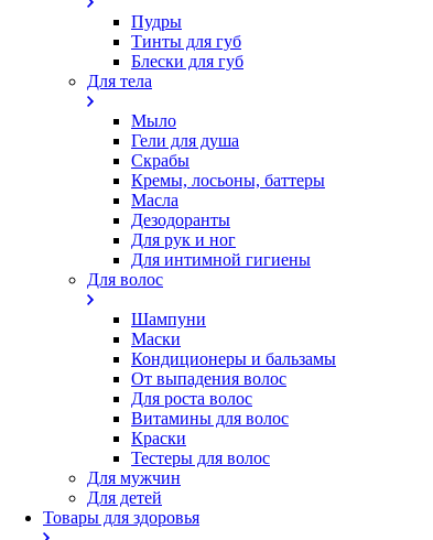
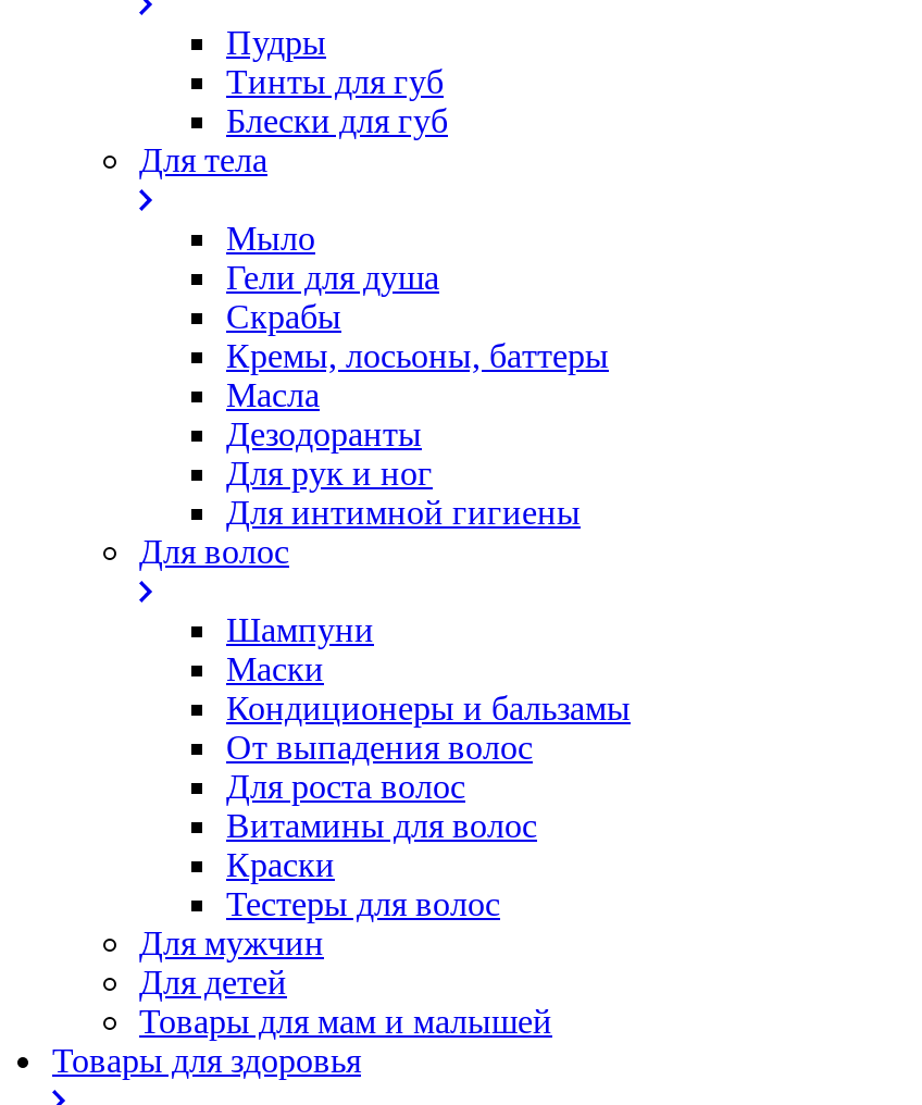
none -> [139,1003,552,1040] Товары для мам и малышей

